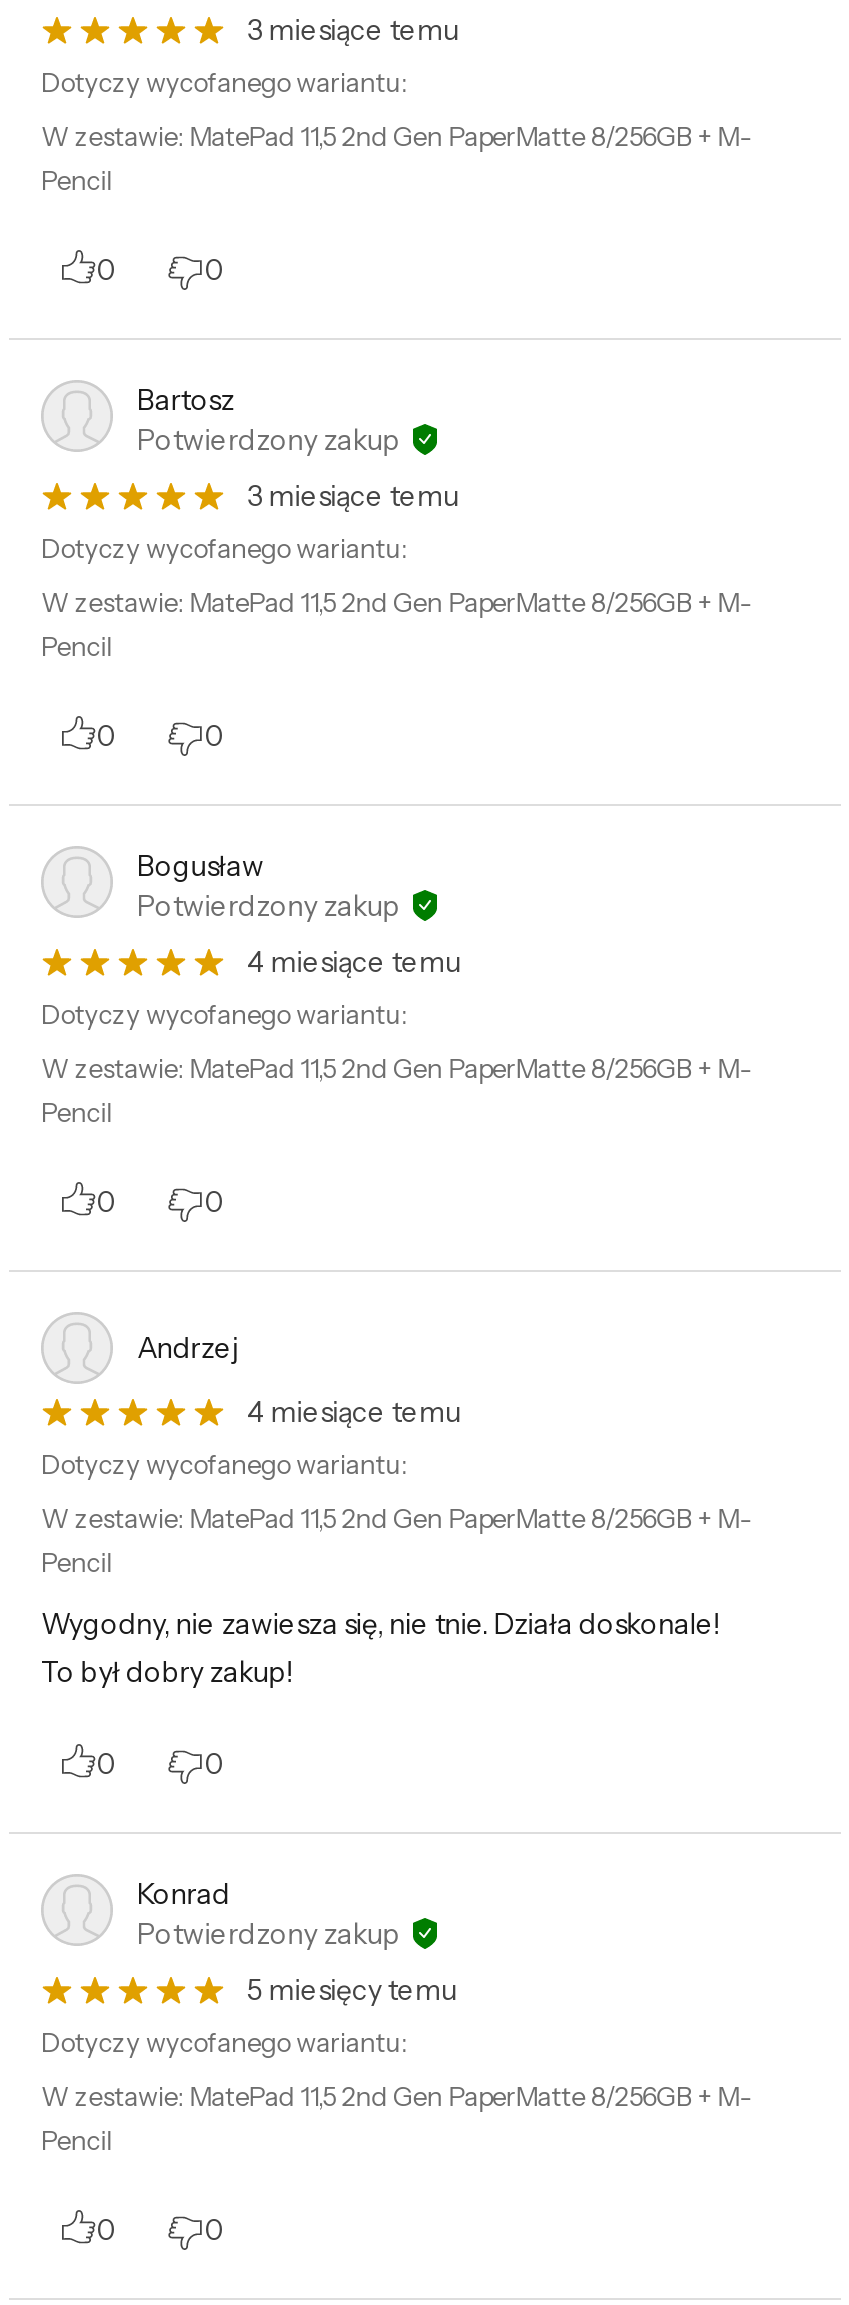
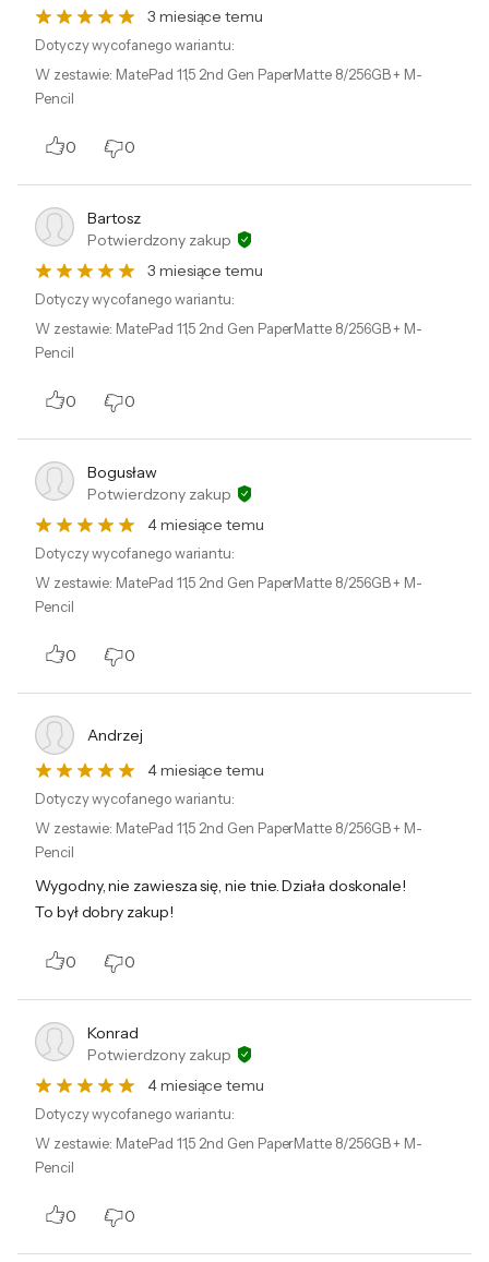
[247,1972,457,2008] 5 miesięcy temu -> [147,1075,264,1095] 4 miesiące temu

